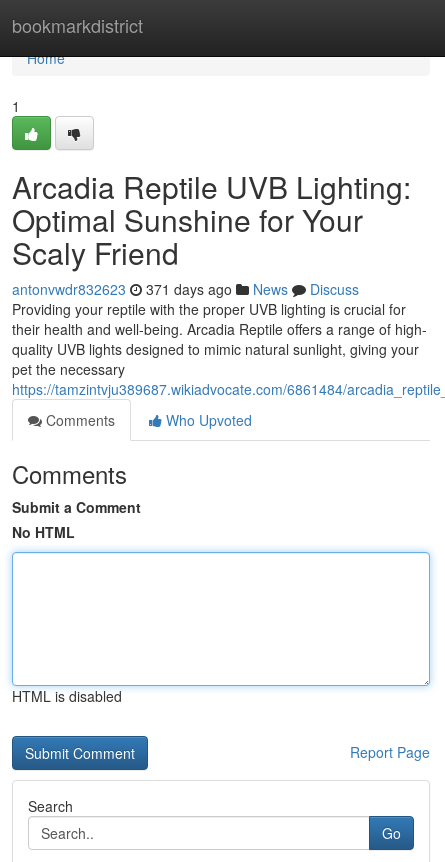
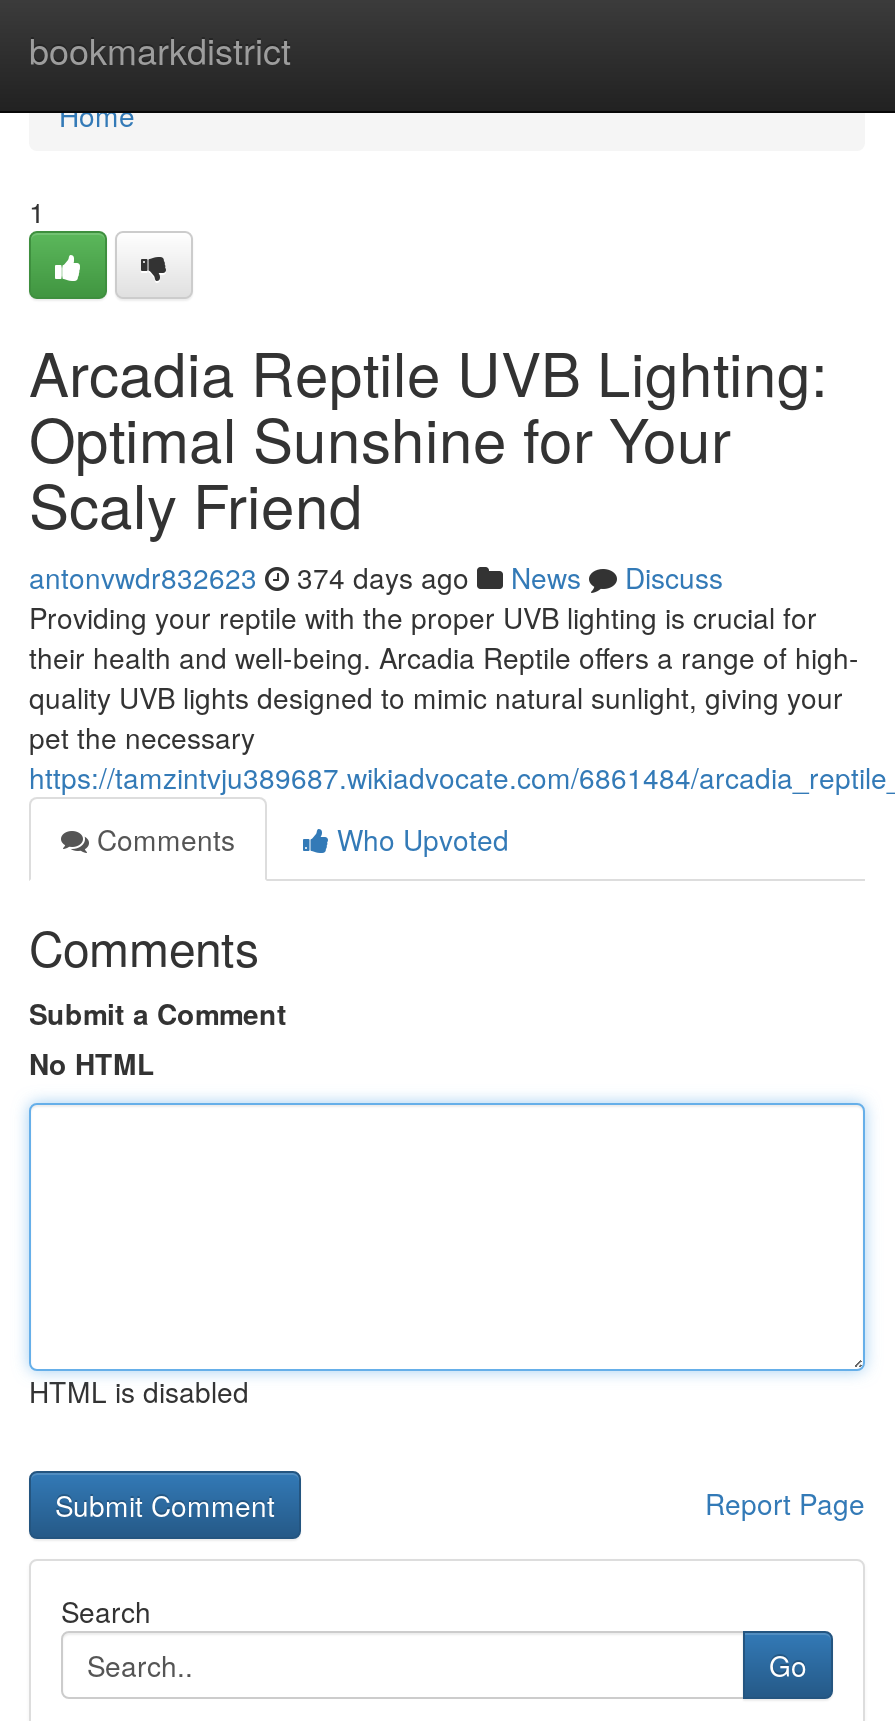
[12,279,359,299] antonvwdr832623 371 days ago News Discuss -> [29,557,723,597] antonvwdr832623 374 days ago News Discuss

